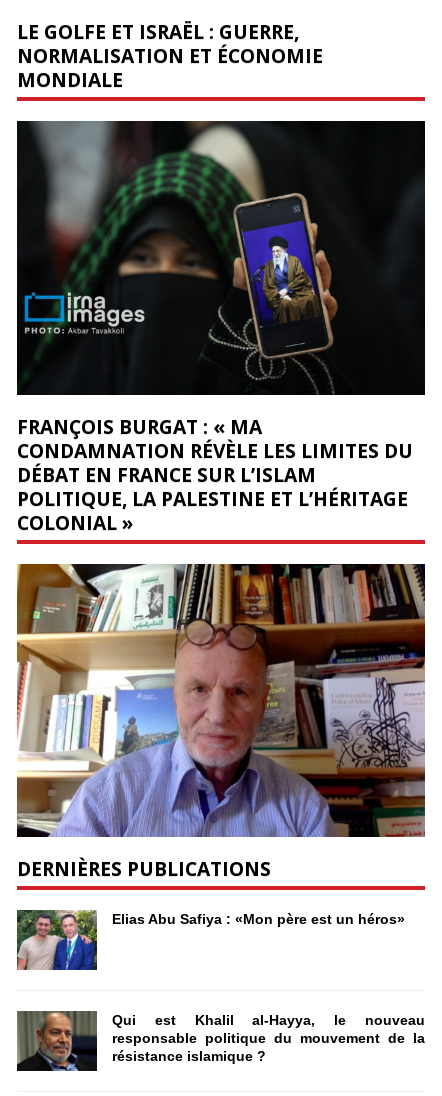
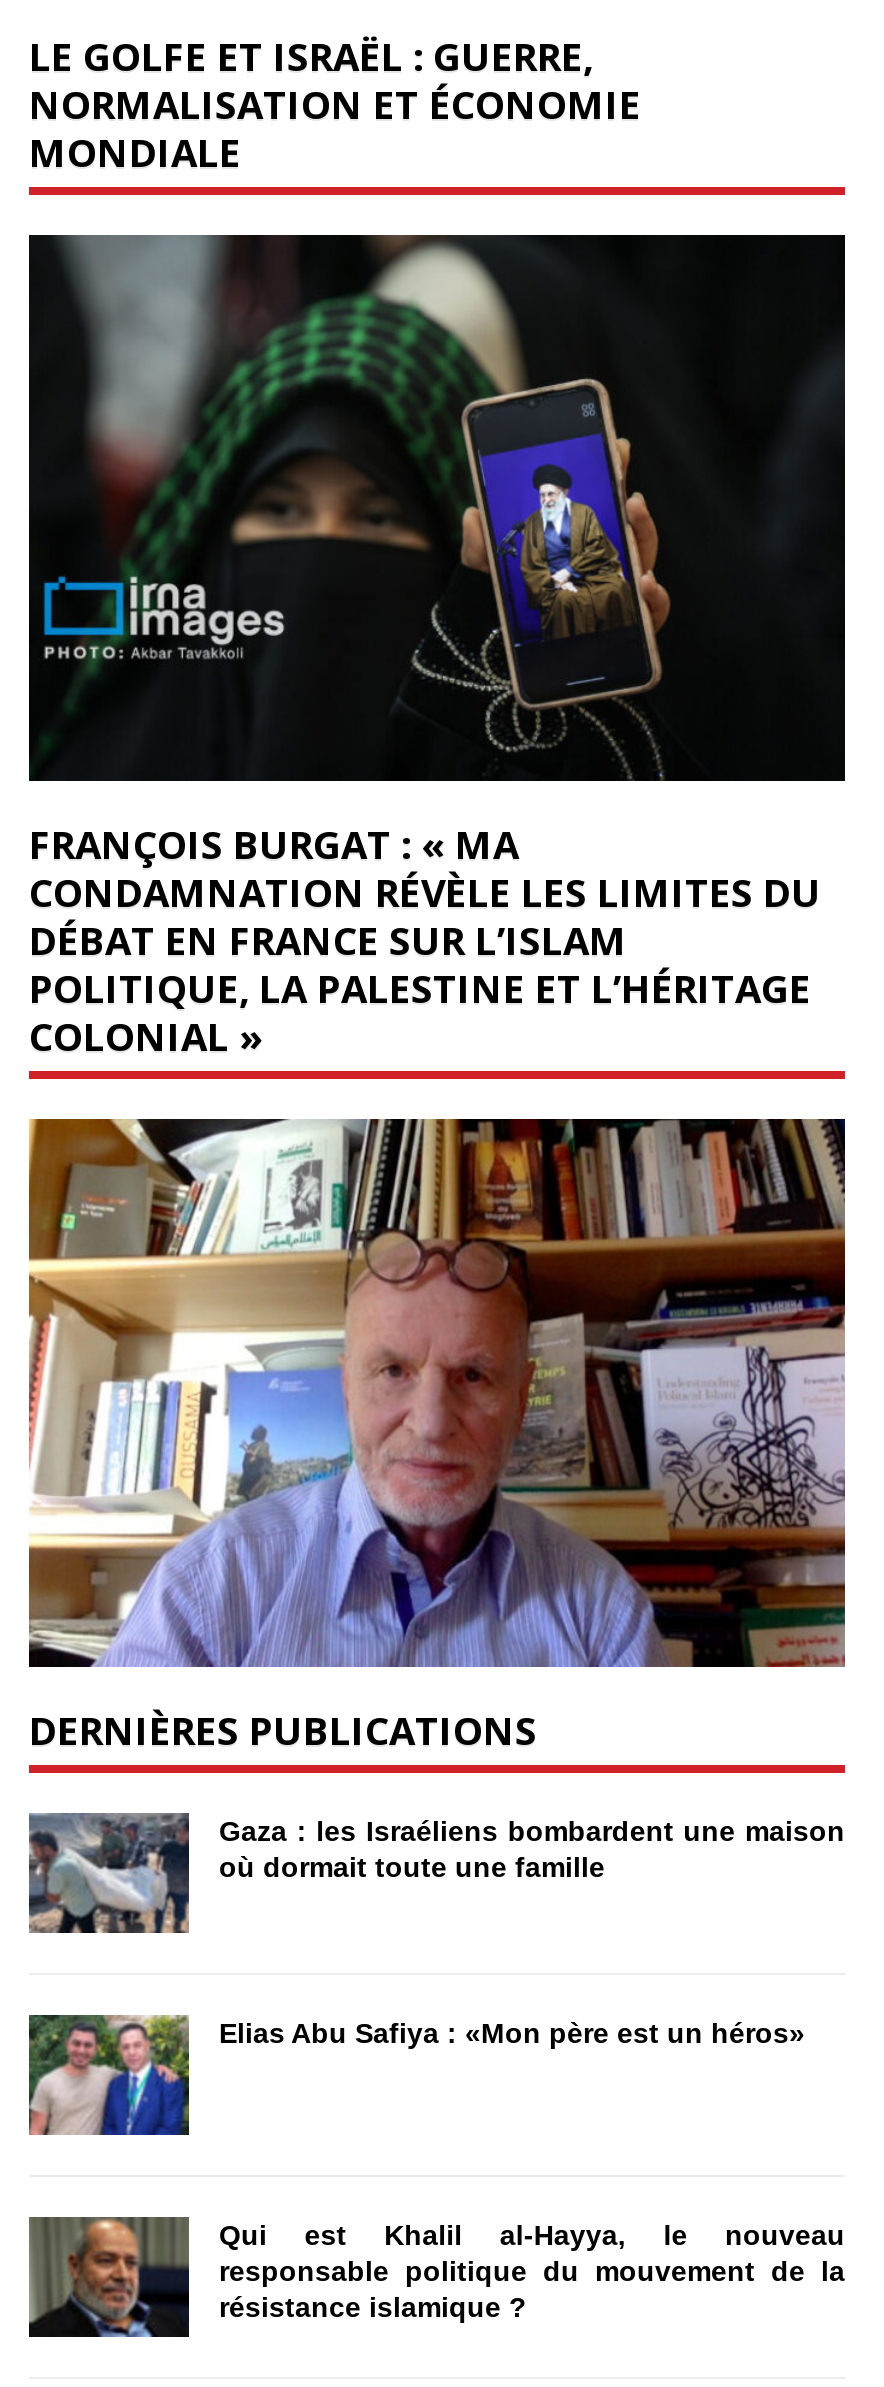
none -> [29,1813,845,1935] [image] | Gaza : les Israéliens bombardent une maison | où dormait toute une famille

